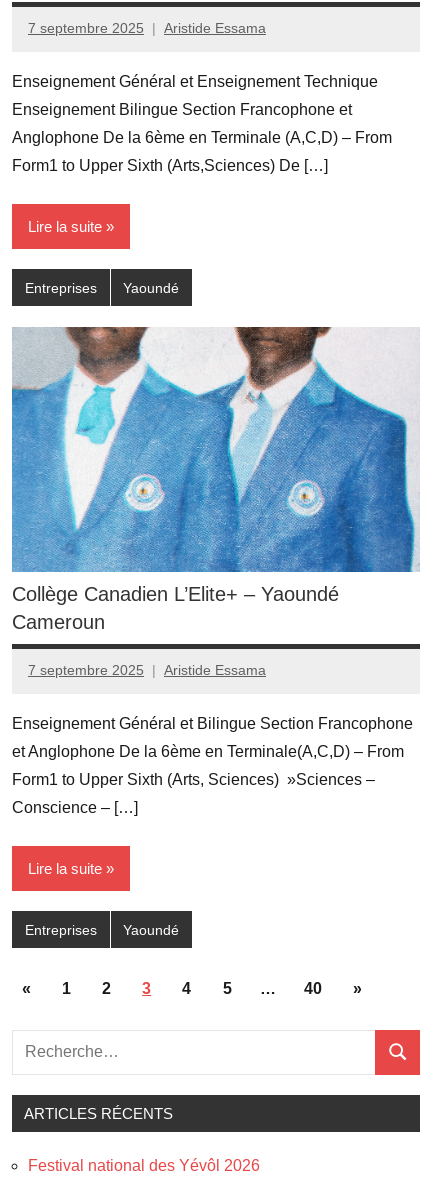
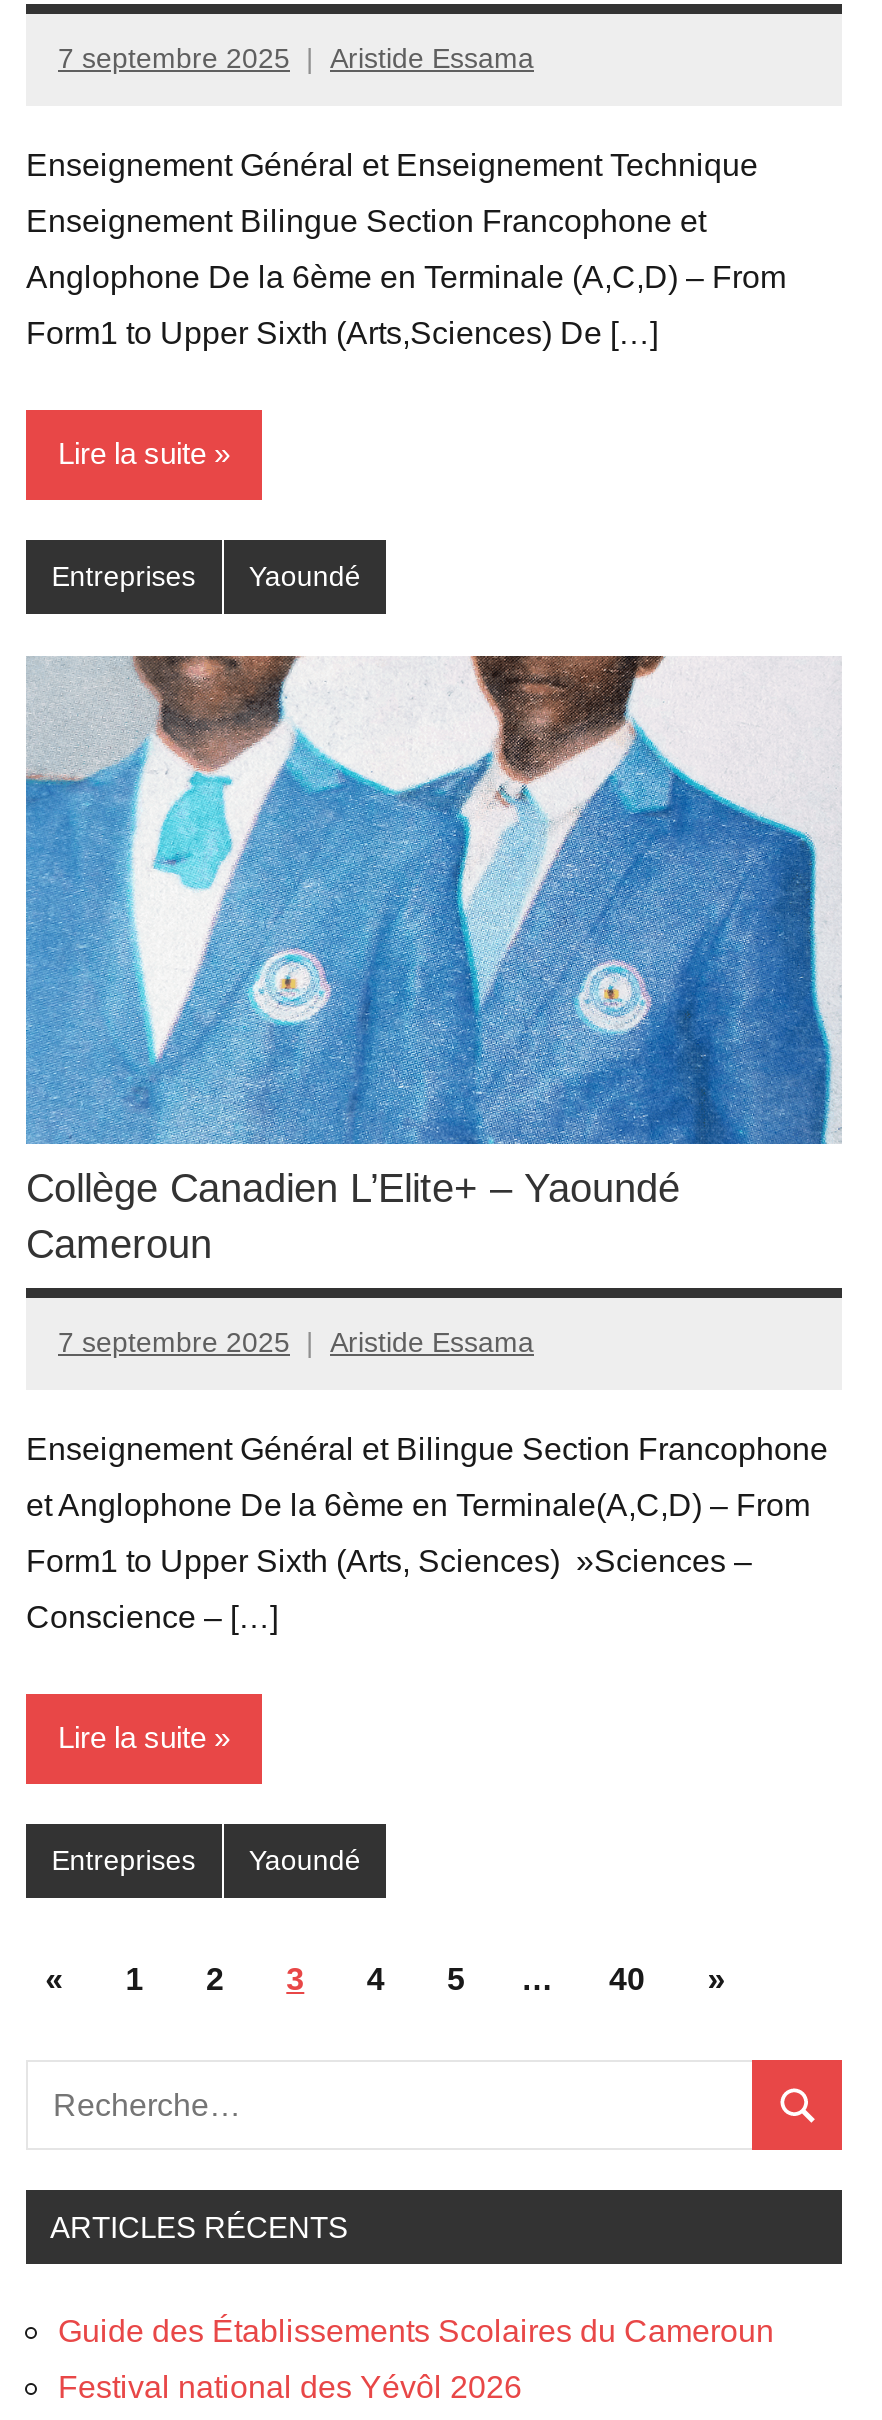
none -> [58,2314,774,2348] Guide des Établissements Scolaires du Cameroun

